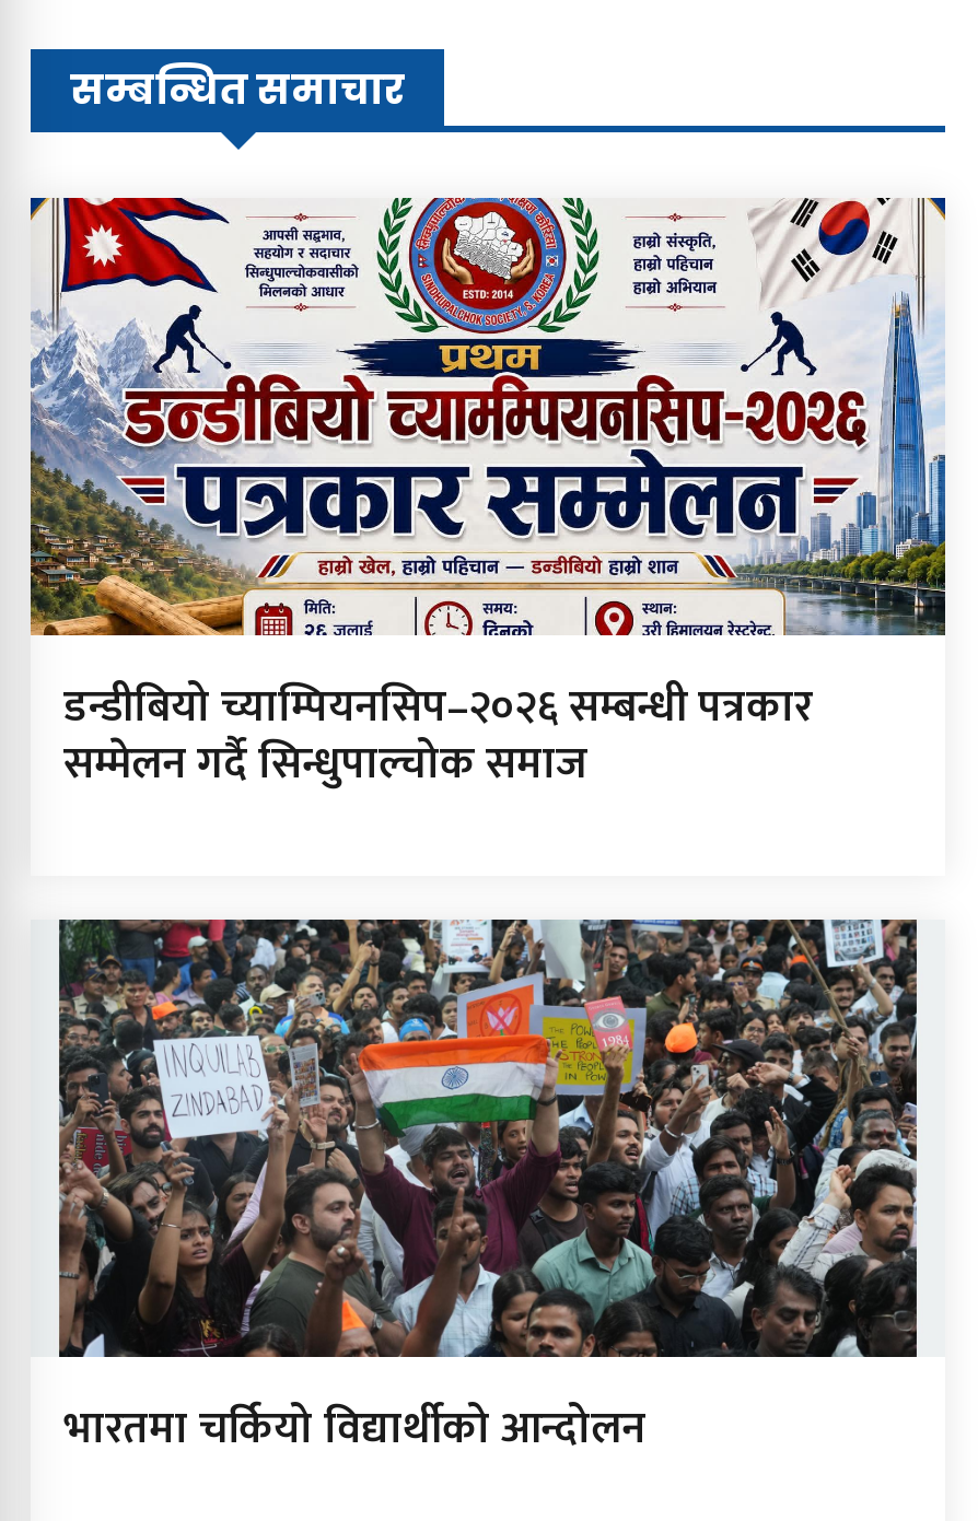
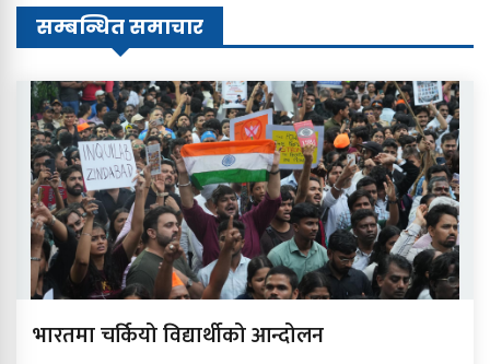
[28,195,947,801] [image] | डन्डीबियो च्याम्पियनसिप–२०२६ सम्बन्धी पत्रकार | सम्मेलन गर्दै सिन्धुपाल्चोक समाज -> none

